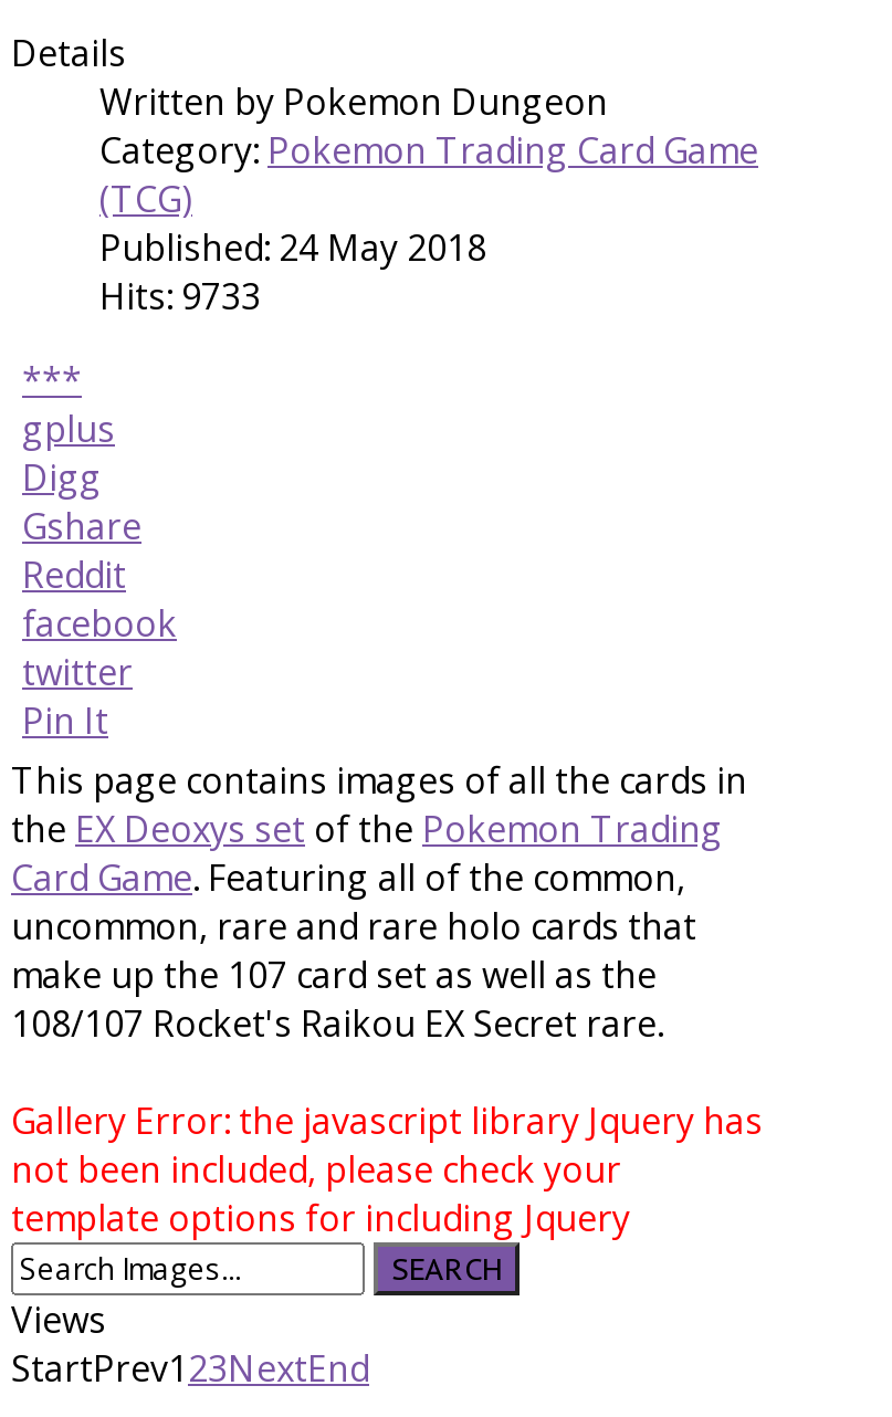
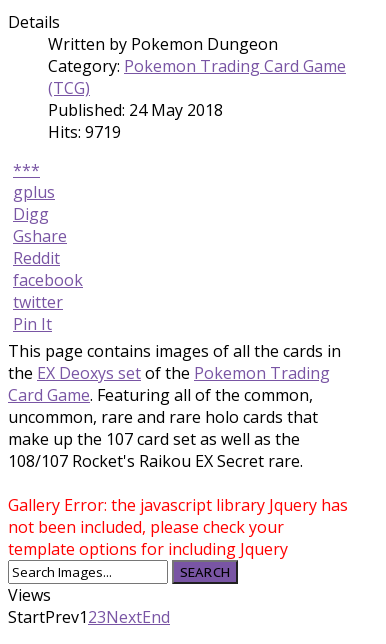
[99,271,261,320] Hits: 9733 -> [48,121,121,143] Hits: 9719

